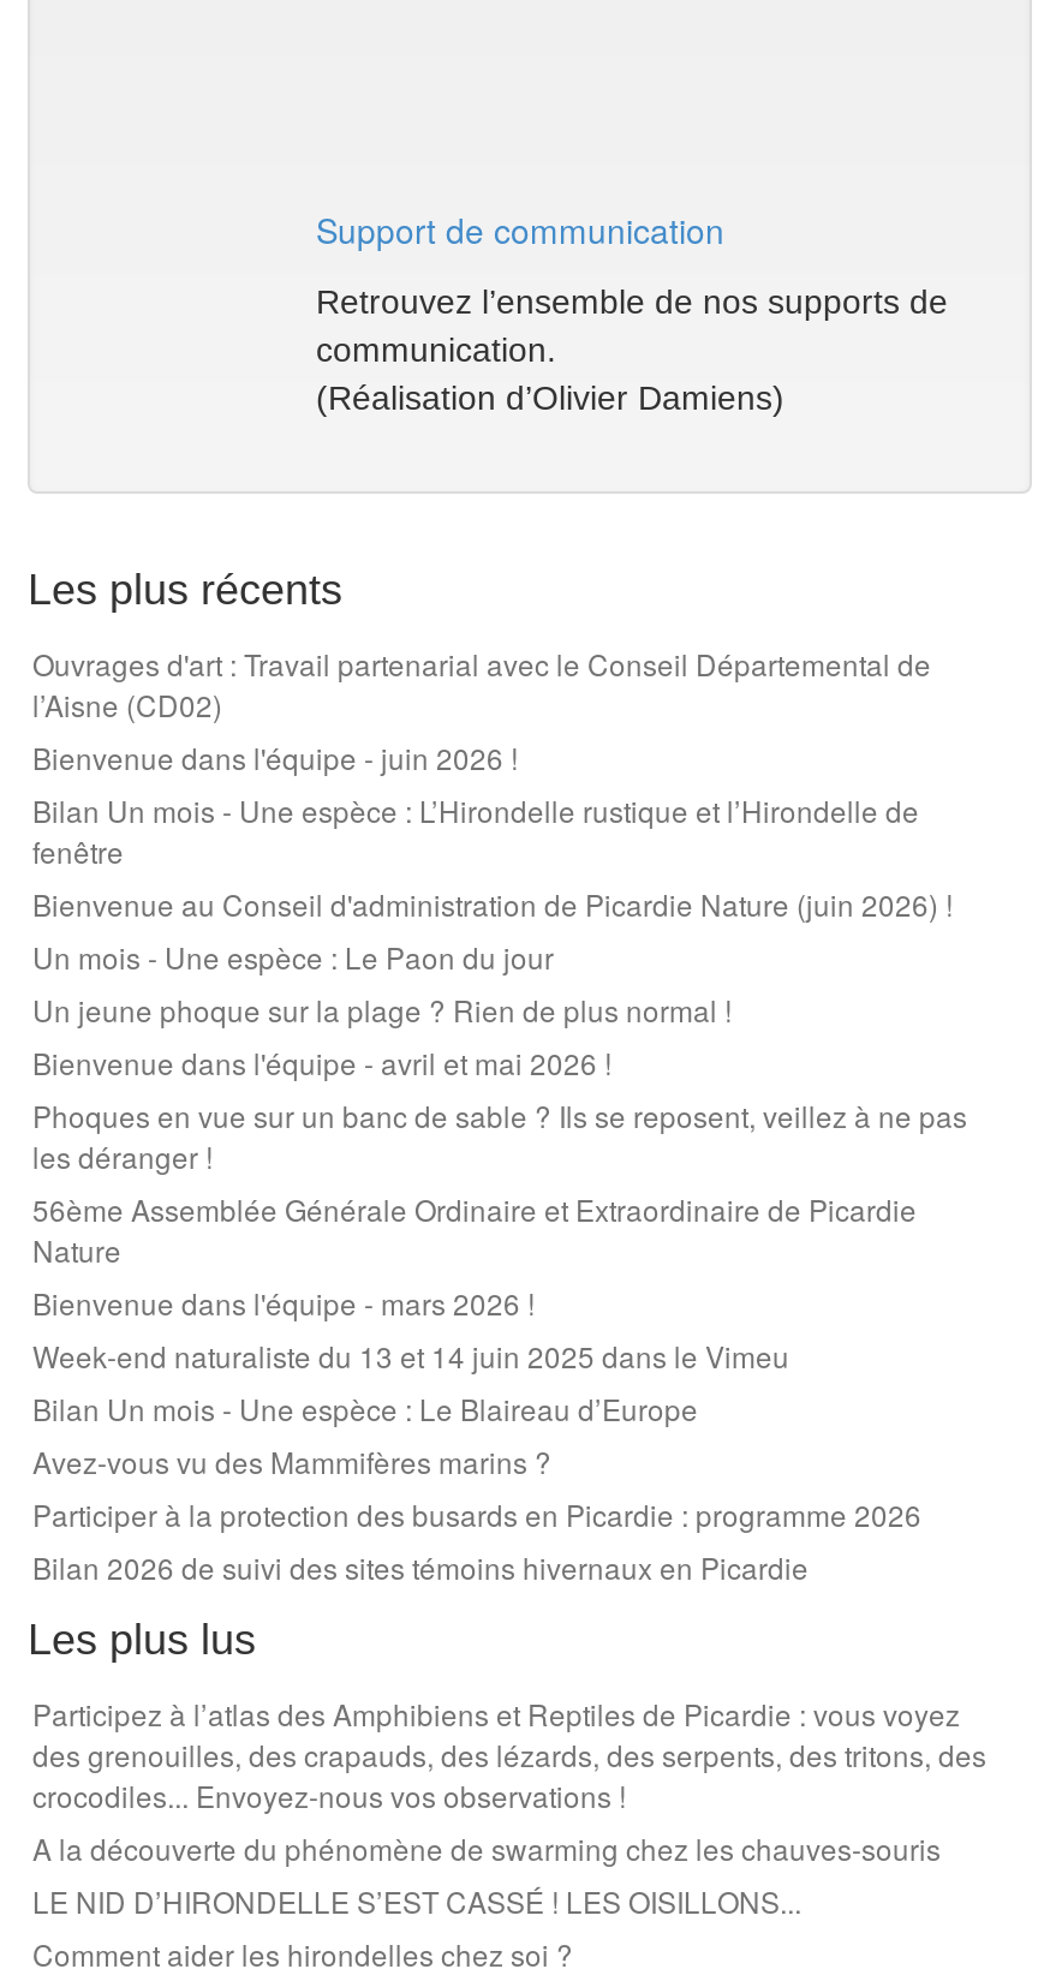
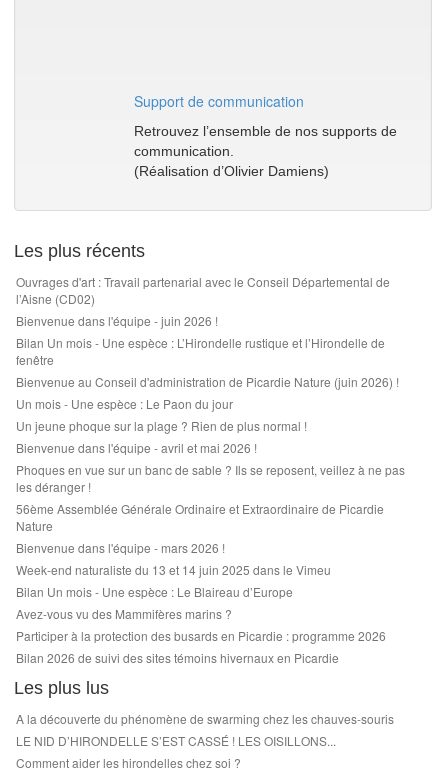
[32,1693,986,1815] Participez à l’atlas des Amphibiens et Reptiles de Picardie : vous voyez | des grenouilles, des crapauds, des lézards, des serpents, des tritons, des | crocodiles... Envoyez-nous vos observations ! -> none

